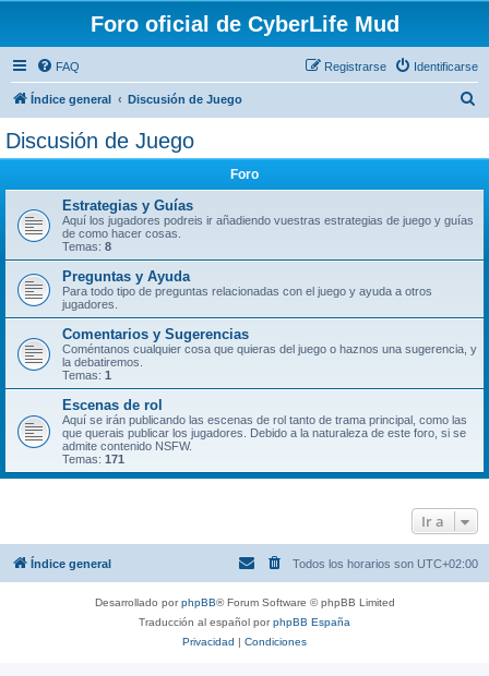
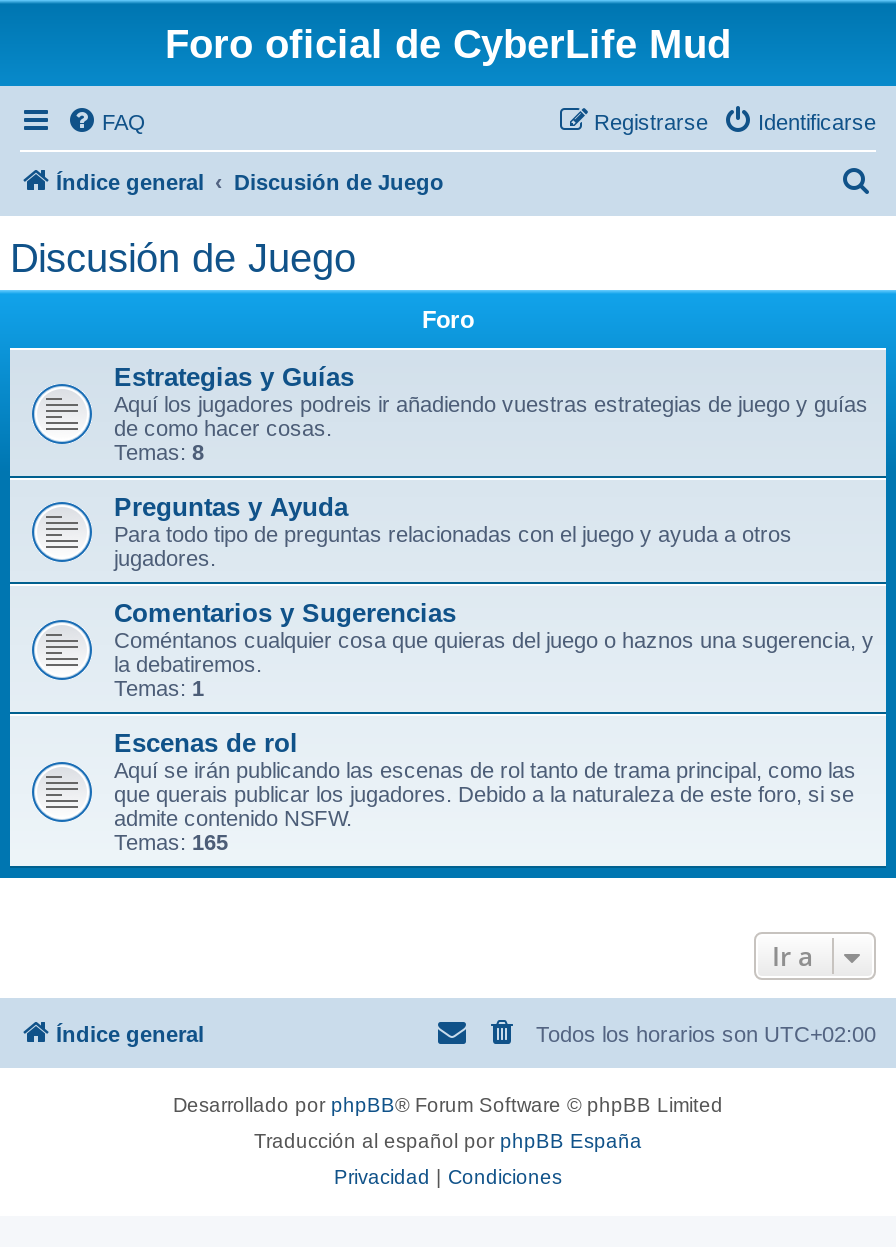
[62,452,124,466] Temas: 171 -> [114,830,228,854] Temas: 165

